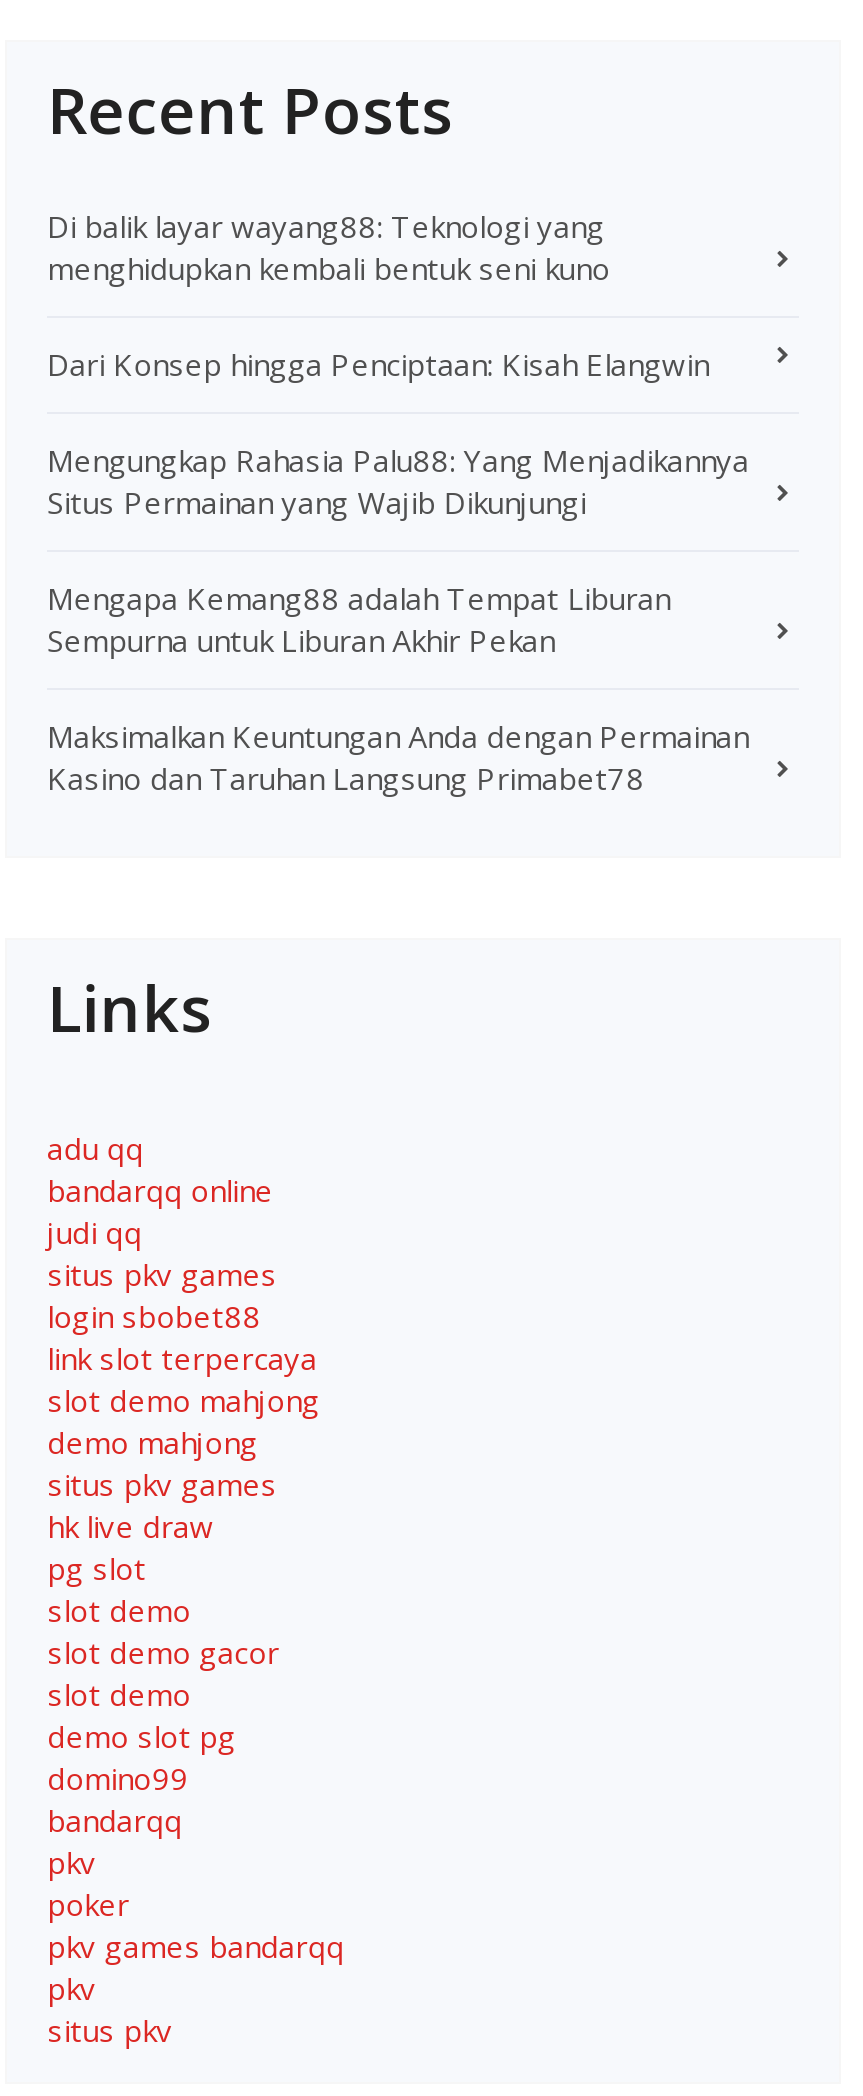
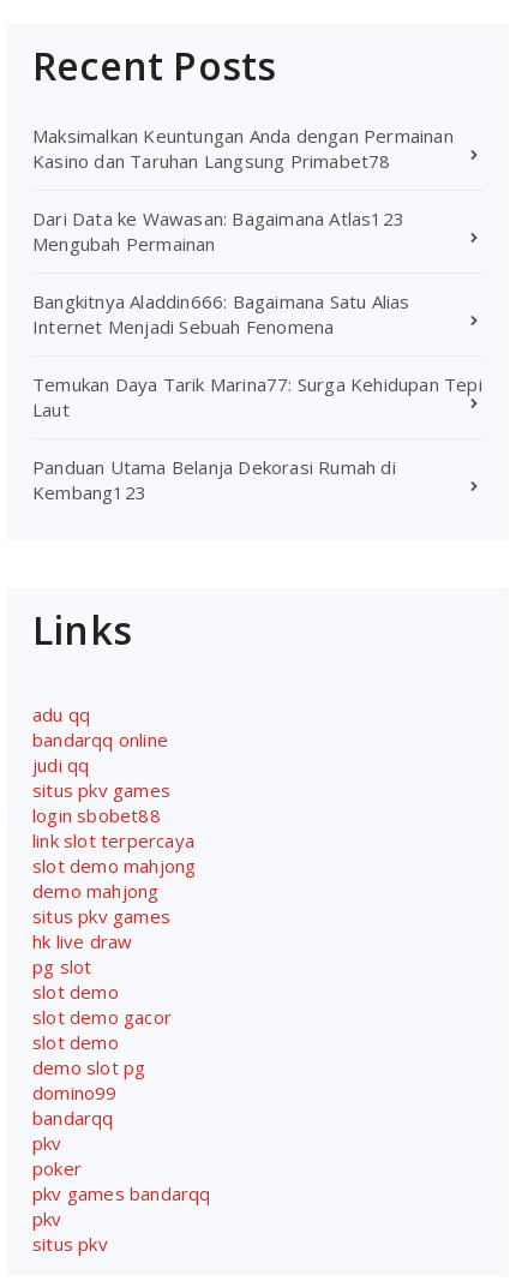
[47,205,749,659] Di balik layar wayang88: Teknologi yang | menghidupkan kembali bentuk seni kuno | Dari Konsep hingga Penciptaan: Kisah Elangwin | Mengungkap Rahasia Palu88: Yang Menjadikannya | Situs Permainan yang Wajib Dikunjungi | Mengapa Kemang88 adalah Tempat Liburan | Sempurna untuk Liburan Akhir Pekan -> none
moved [47,715,749,797] -> [32,123,453,172]: Maksimalkan Keuntungan Anda dengan Permainan | Kasino dan Taruhan Langsung Primabet78
none -> [32,206,482,504] Dari Data ke Wawasan: Bagaimana Atlas123 | Mengubah Permainan | Bangkitnya Aladdin666: Bagaimana Satu Alias | Internet Menjadi Sebuah Fenomena | Temukan Daya Tarik Marina77: Surga Kehidupan Tepi | Laut | Panduan Utama Belanja Dekorasi Rumah di | Kembang123

